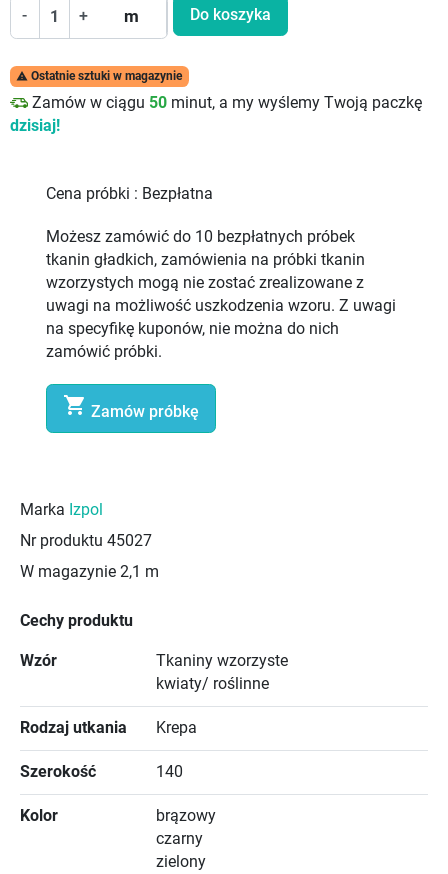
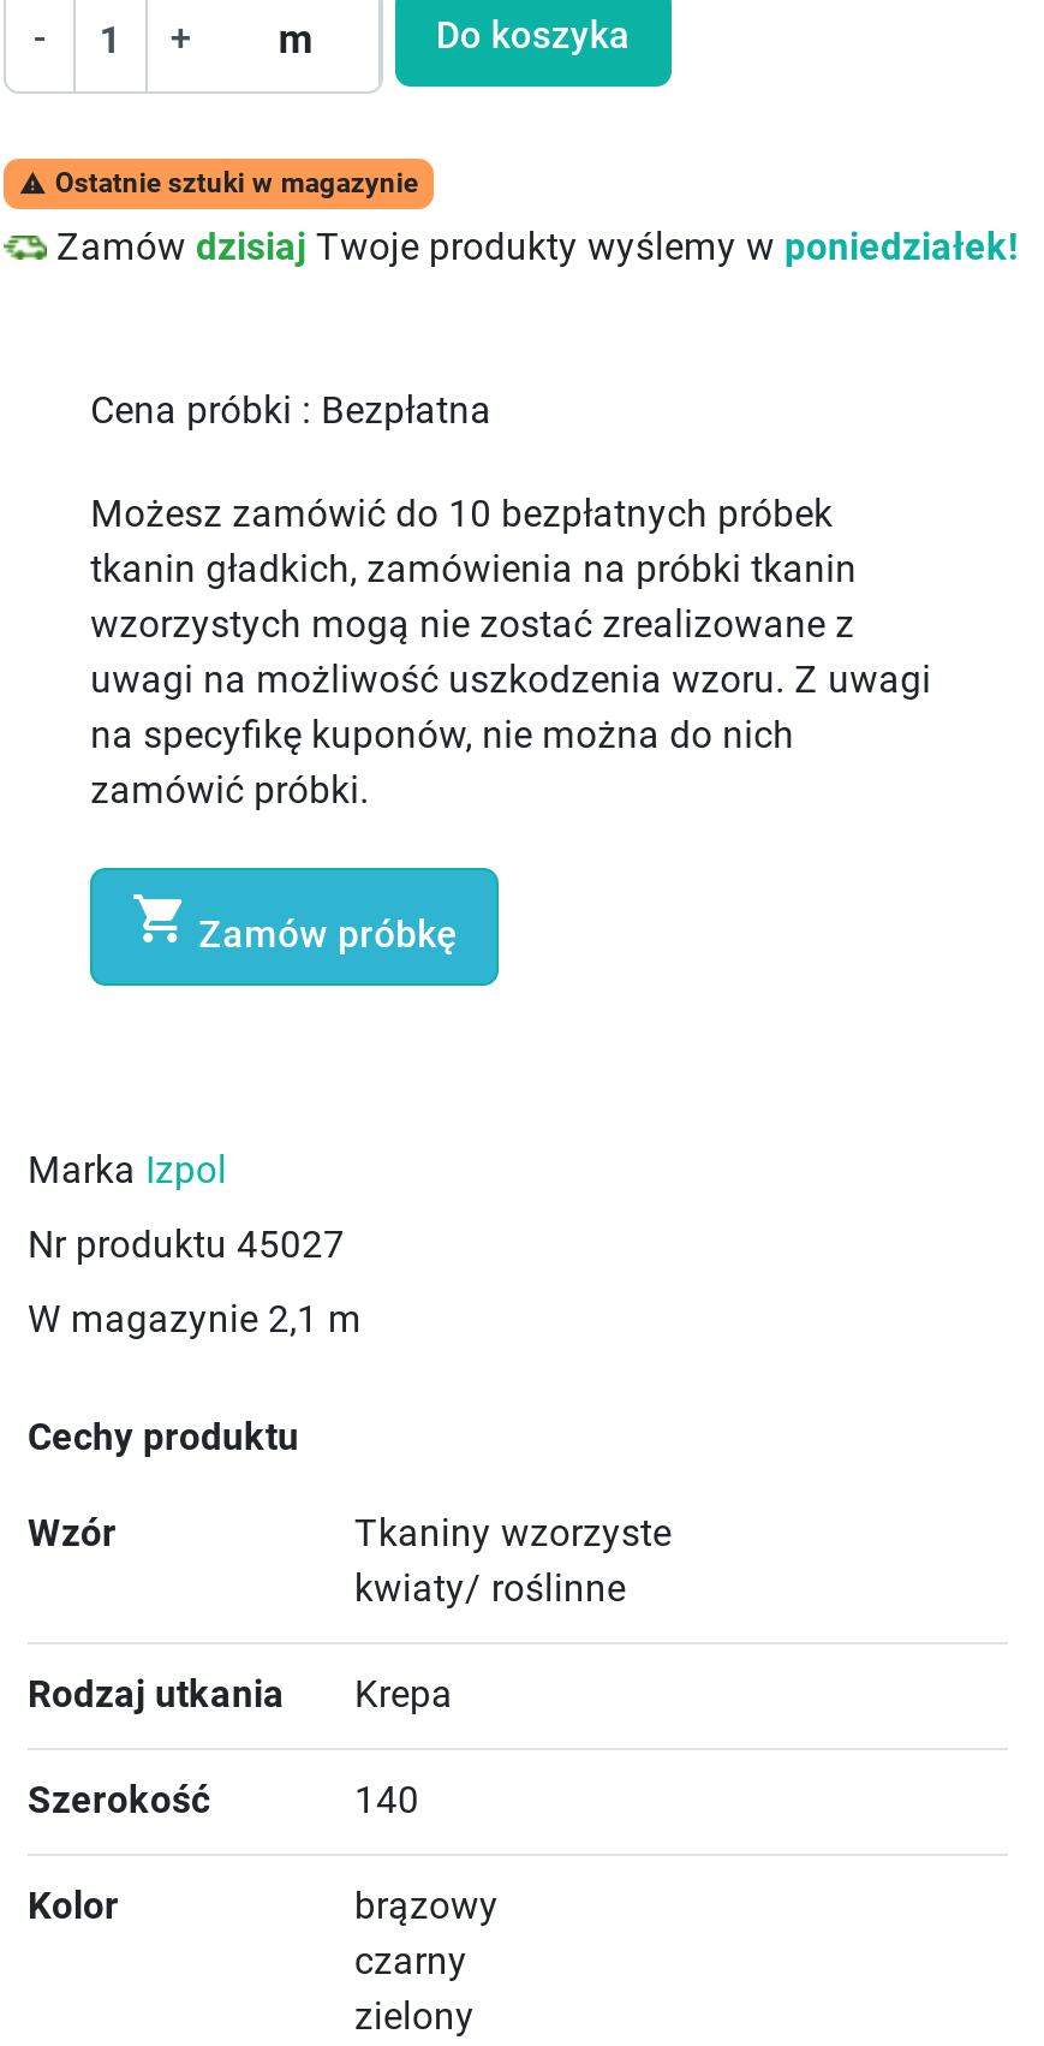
[10,93,422,134] Zamów w ciągu 50 minut, a my wyślemy Twoją paczkę | dzisiaj! -> [47,225,1018,268] Zamów dzisiaj Twoje produkty wyślemy w poniedziałek!

